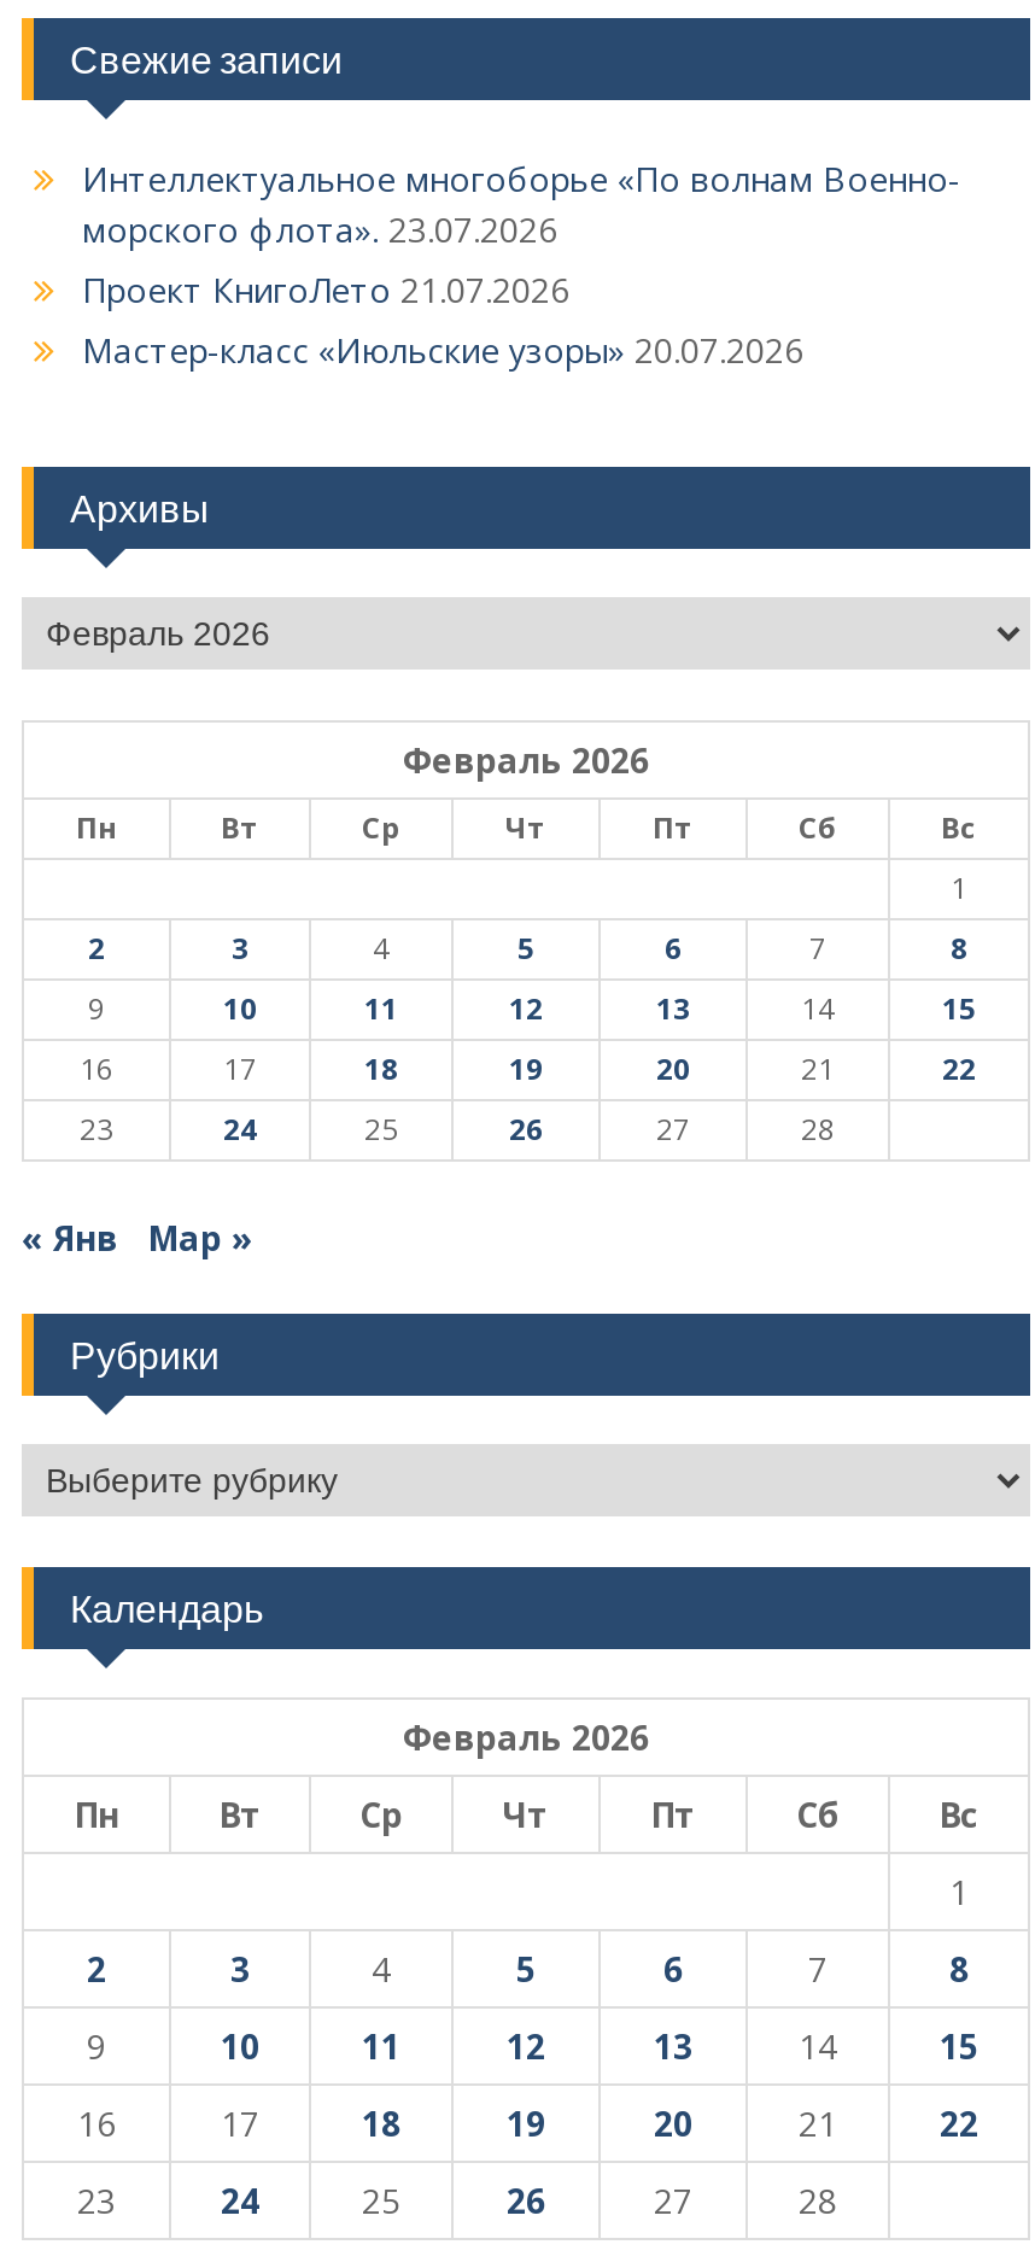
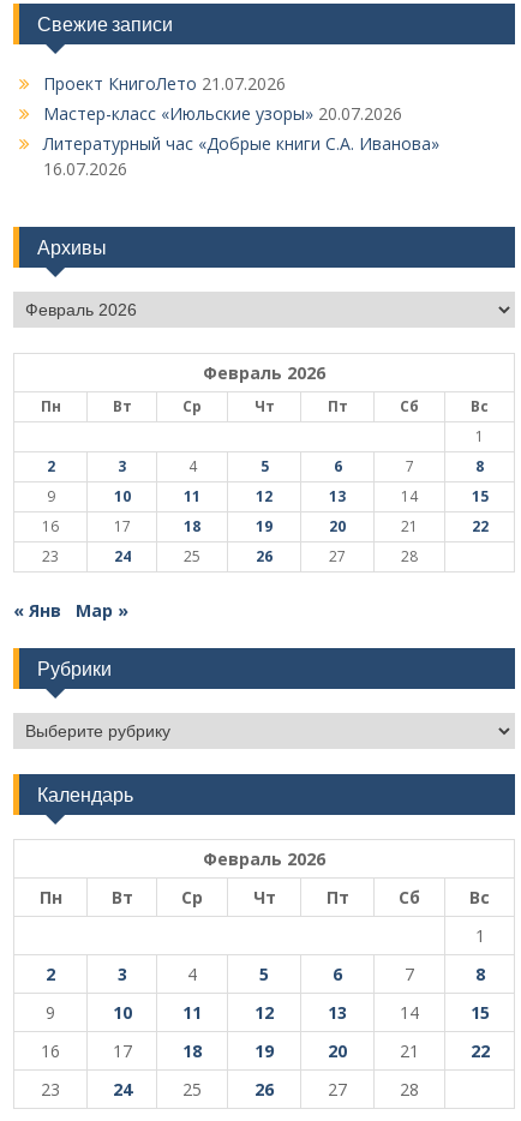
[82,156,960,252] Интеллектуальное многоборье «По волнам Военно- | морского флота». 23.07.2026 -> none
moved [82,267,803,373] -> [43,72,402,125]: Проект КнигоЛето 21.07.2026 | Мастер-класс «Июльские узоры» 20.07.2026
none -> [43,132,439,180] Литературный час «Добрые книги С.А. Иванова» | 16.07.2026

